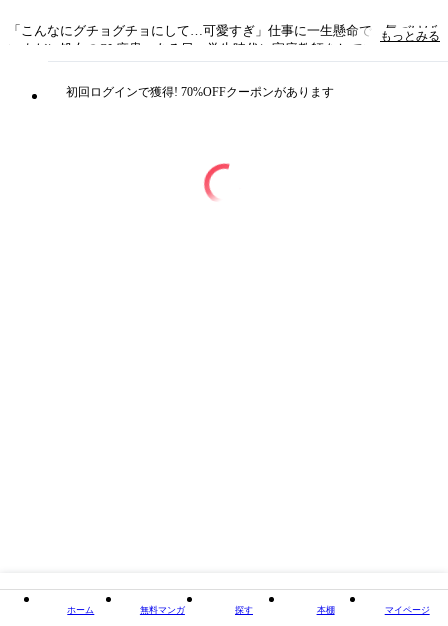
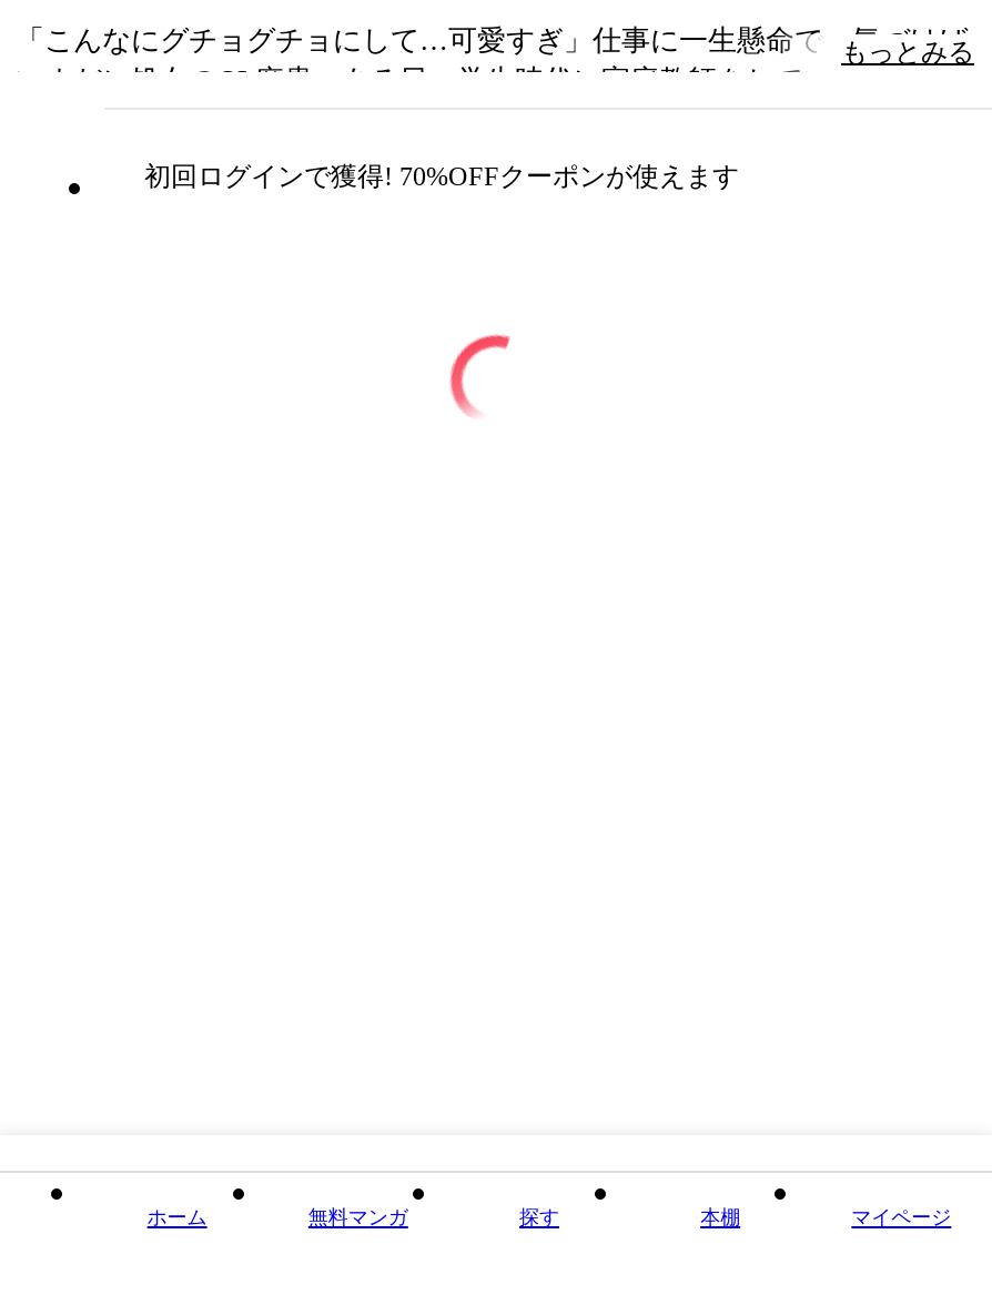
[66,85,334,99] 初回ログインで獲得! 70%OFFクーポンがあります -> [144,161,739,192] 初回ログインで獲得! 70%OFFクーポンが使えます

